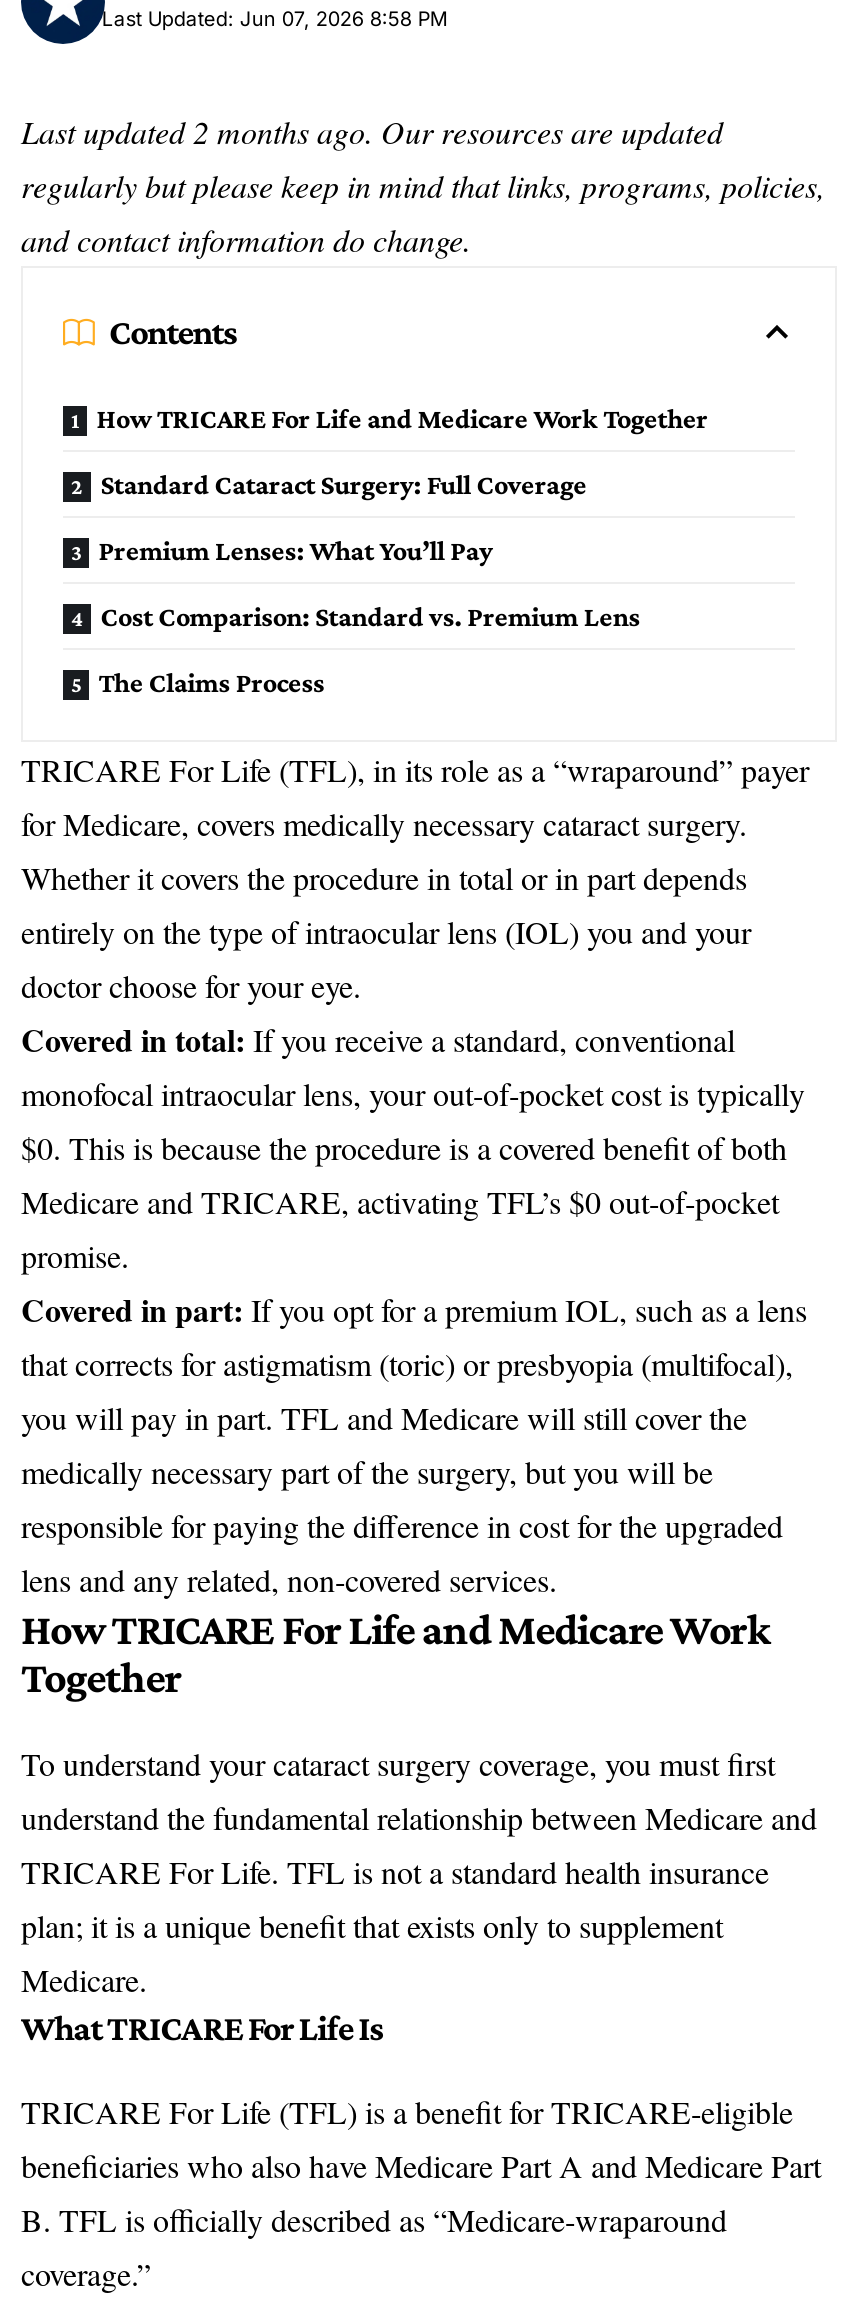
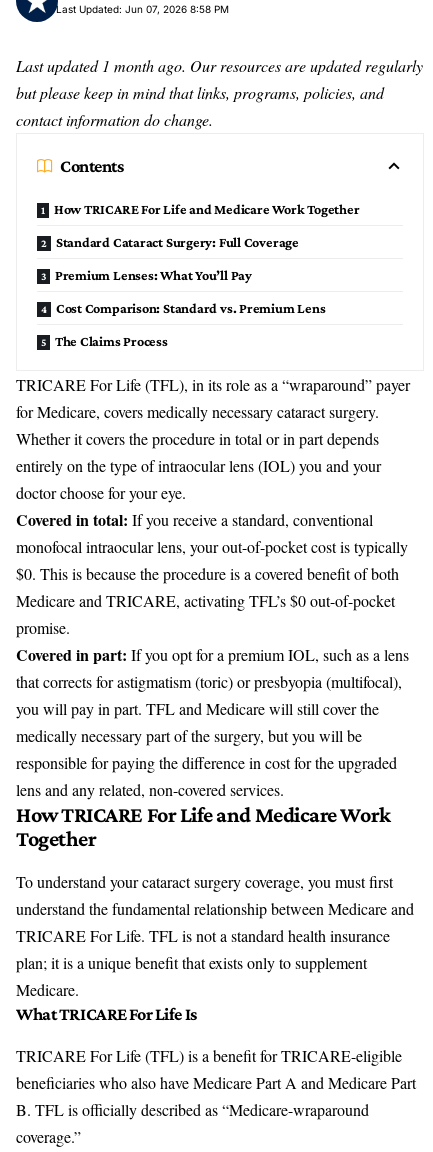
[21,110,825,260] Last updated 2 months ago. Our resources are updated | regularly but please keep in mind that links, programs, policies, | and contact information do change. -> [16,55,423,130] Last updated 1 month ago. Our resources are updated regularly | but please keep in mind that links, programs, policies, and | contact information do change.

